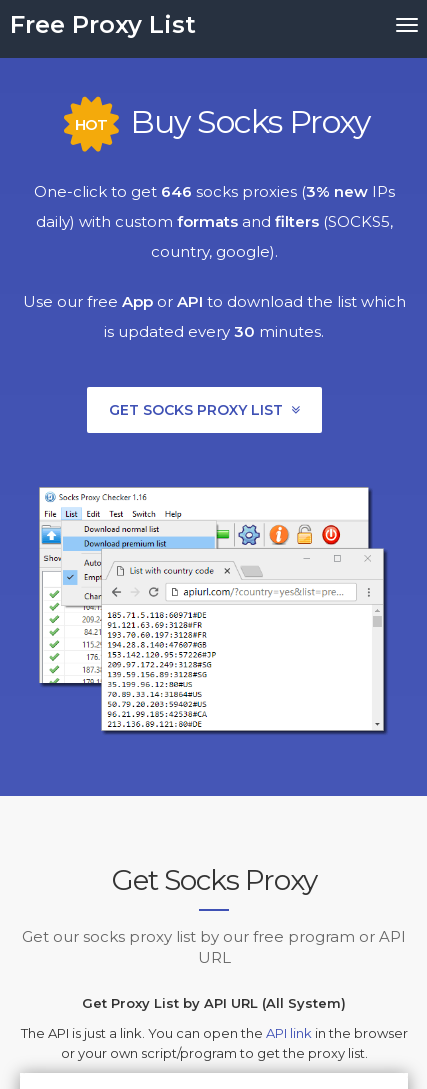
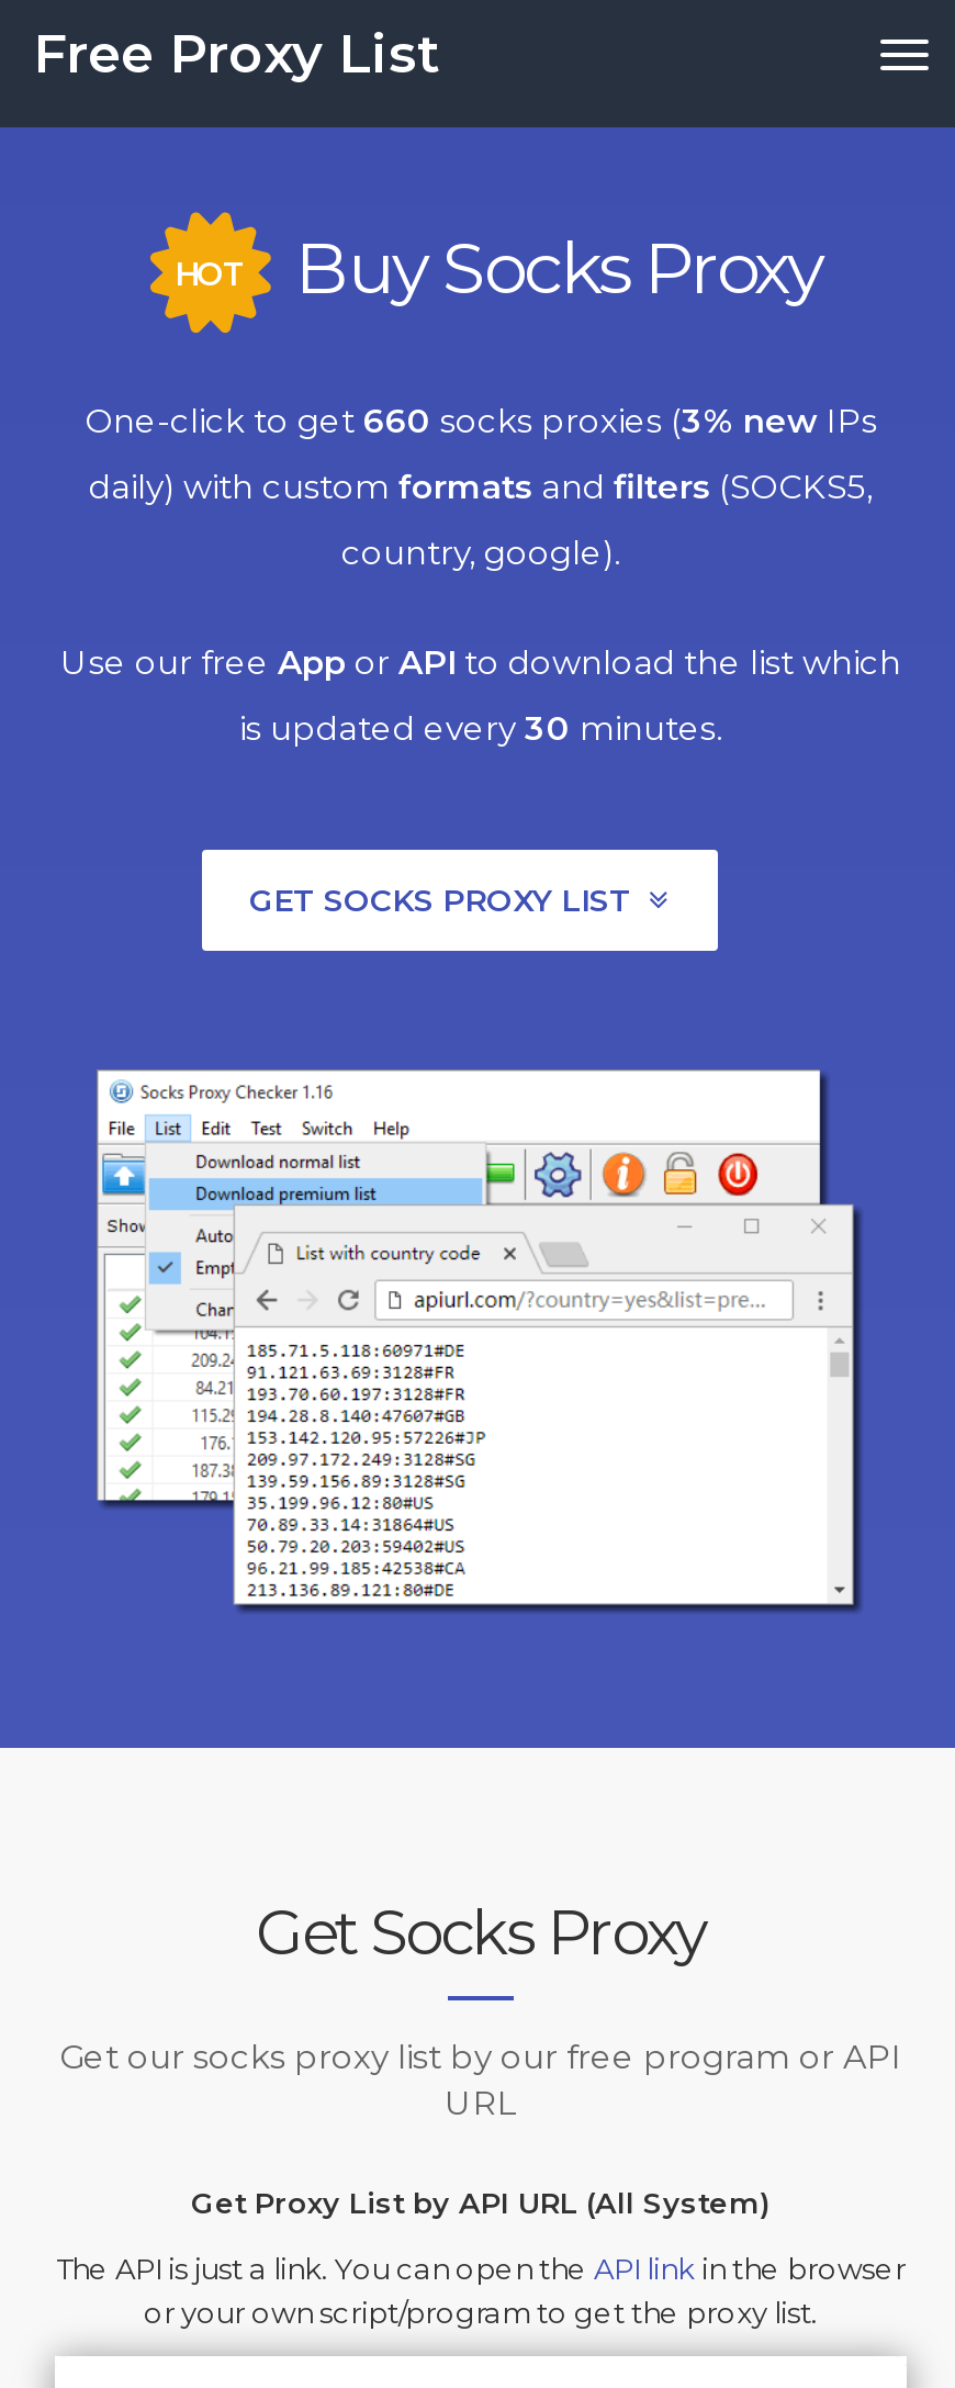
[33,182,394,201] One-click to get 646 socks proxies (3% new IPs -> [85,400,877,441] One-click to get 660 socks proxies (3% new IPs

